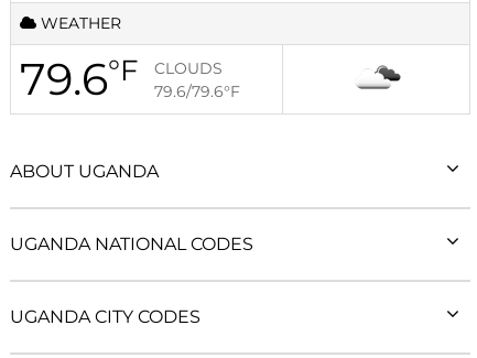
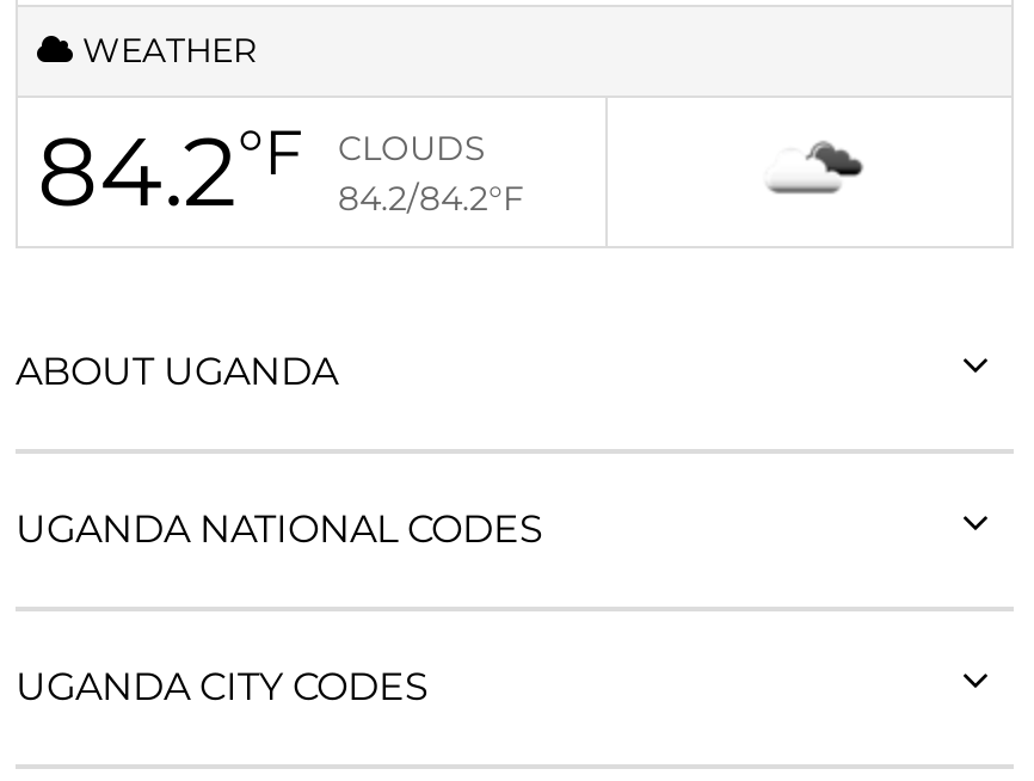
[20,52,138,106] 79.6°F -> [37,112,302,229] 84.2°F
[154,82,240,101] 79.6/79.6°F -> [338,177,524,220] 84.2/84.2°F

